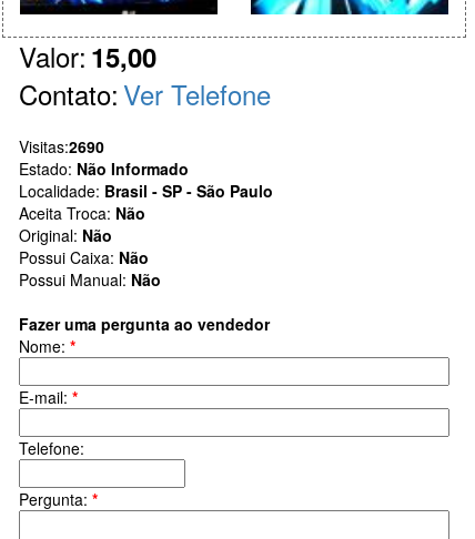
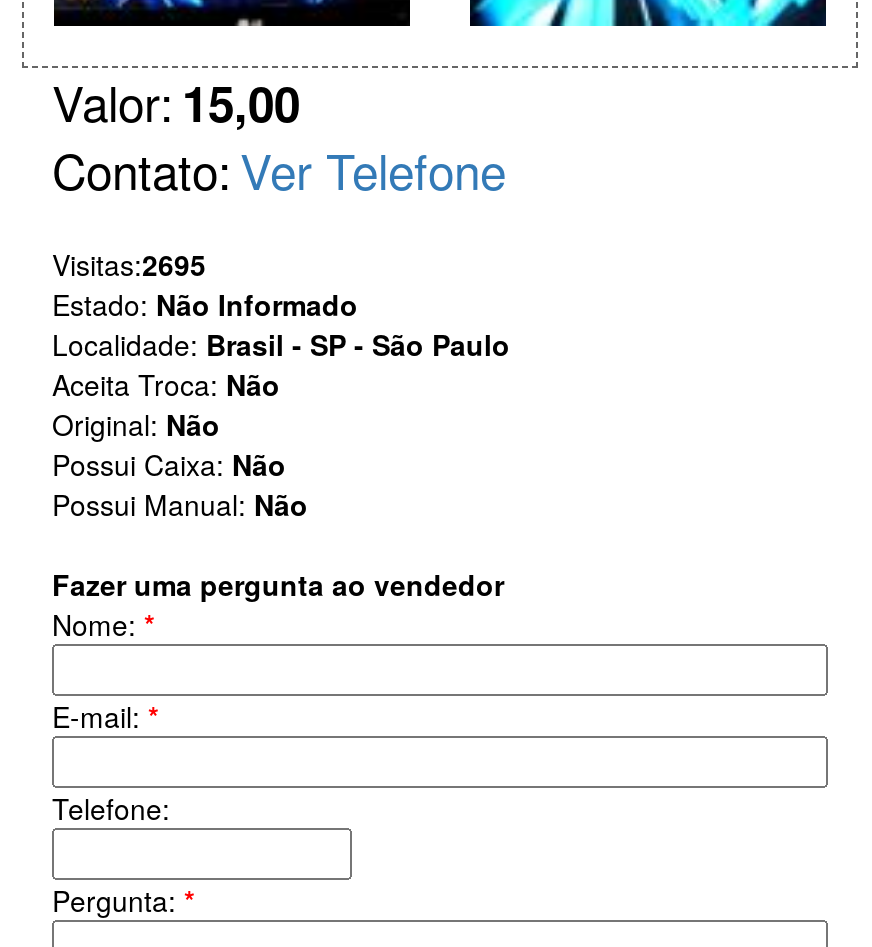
[19,135,104,157] Visitas:2690 -> [52,243,206,283] Visitas:2695

